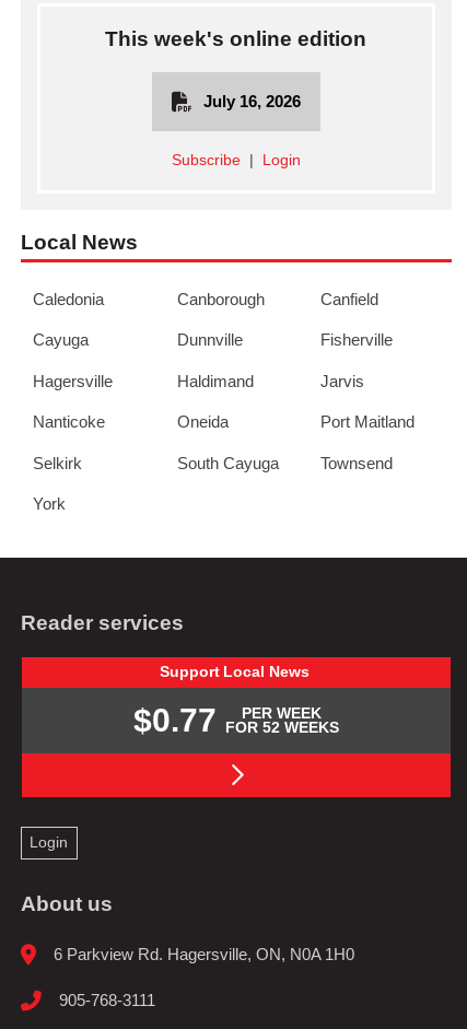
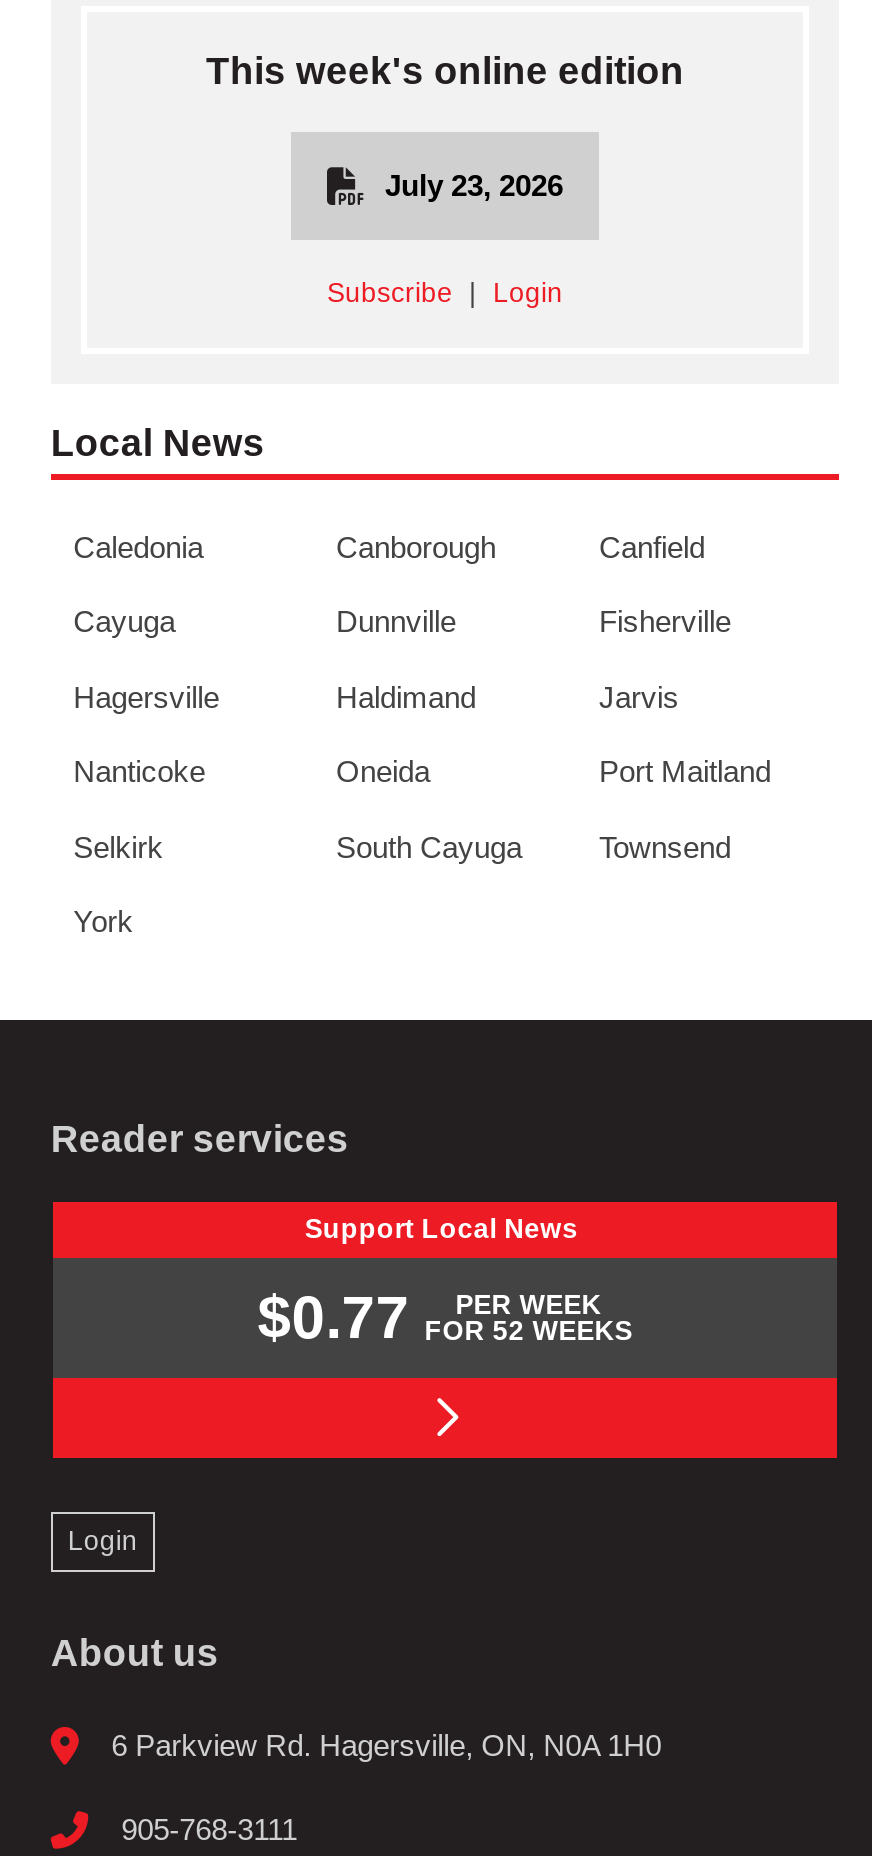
[203,92,301,111] July 16, 2026 -> [385,169,563,203] July 23, 2026

